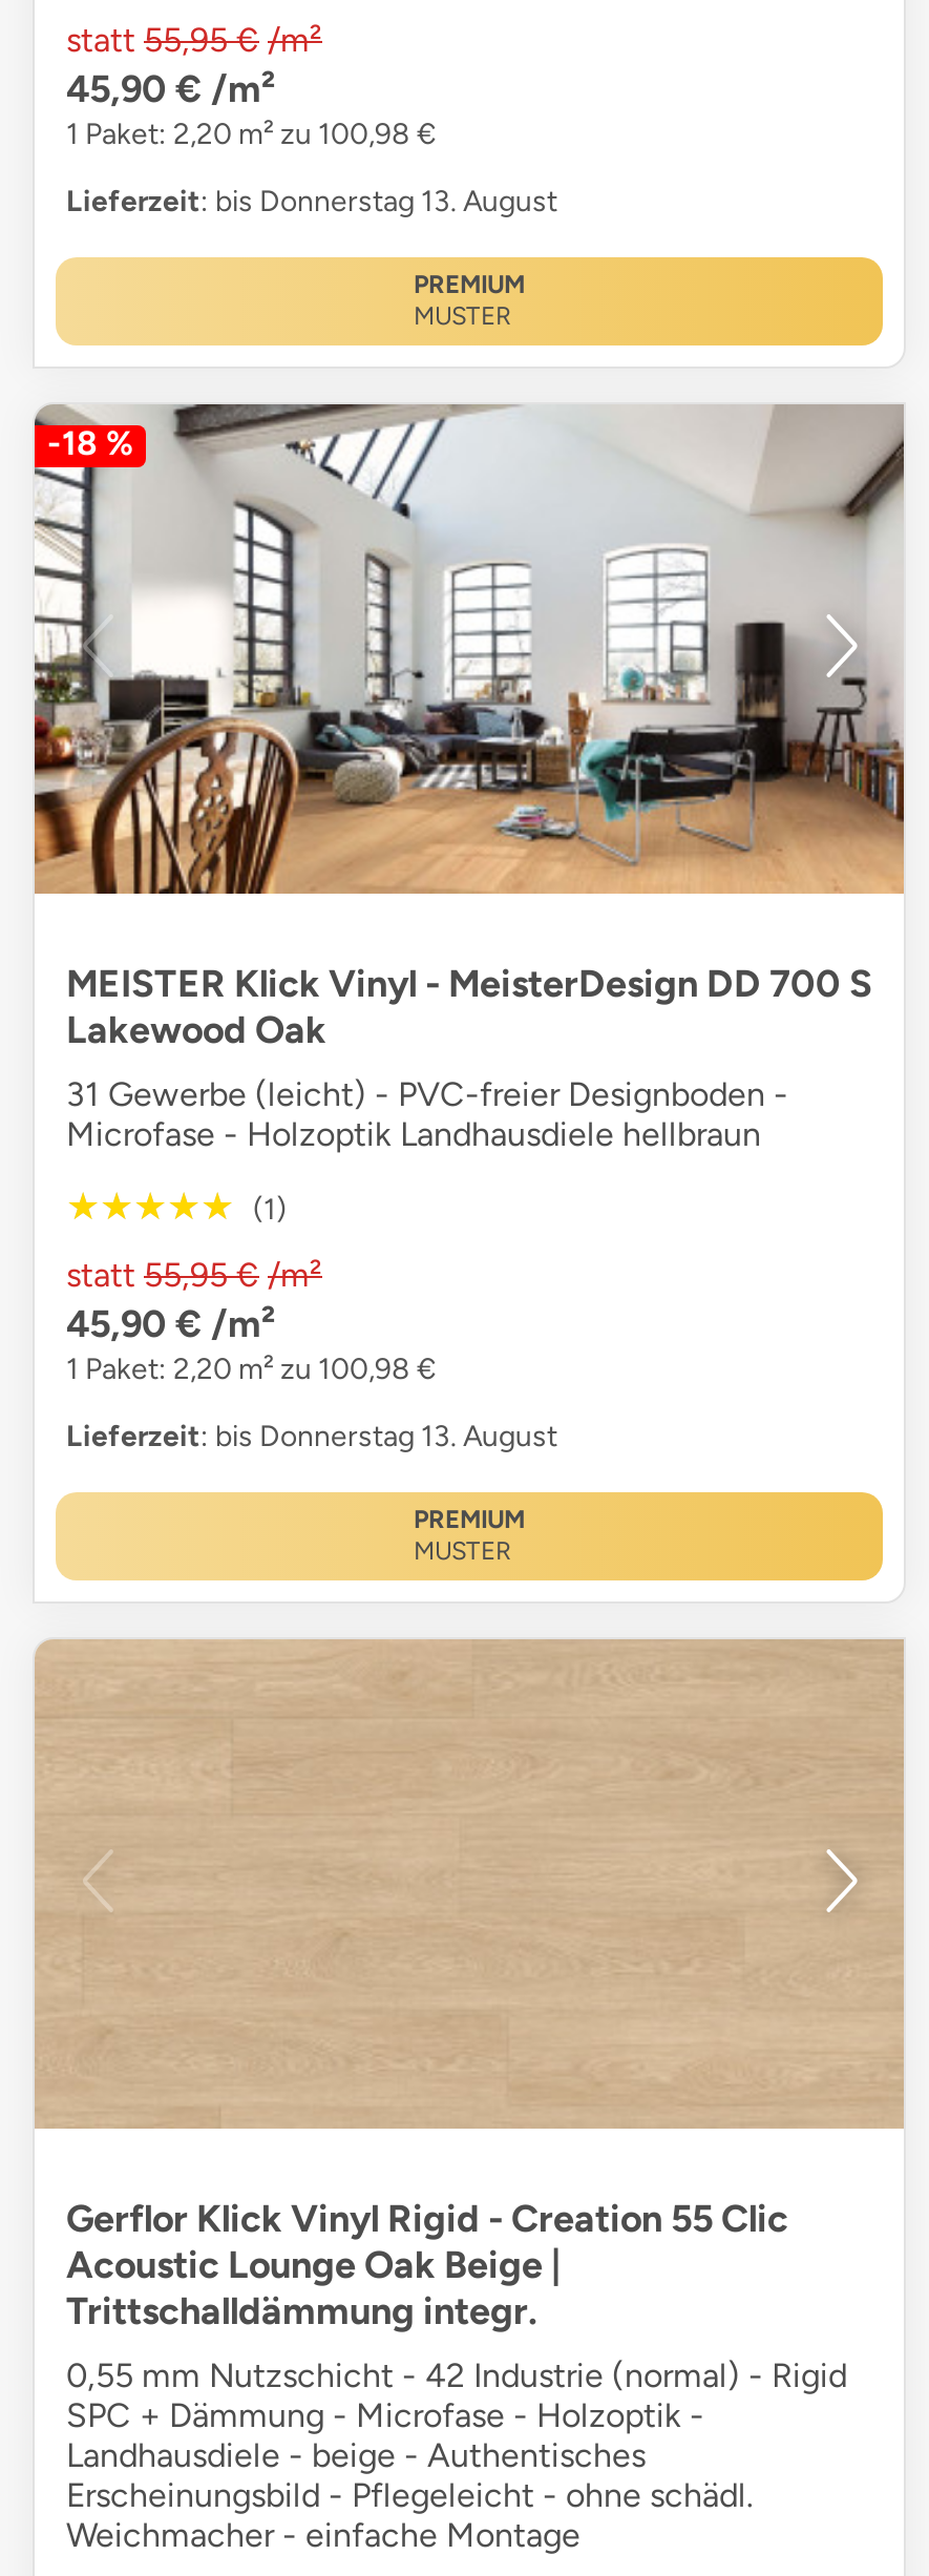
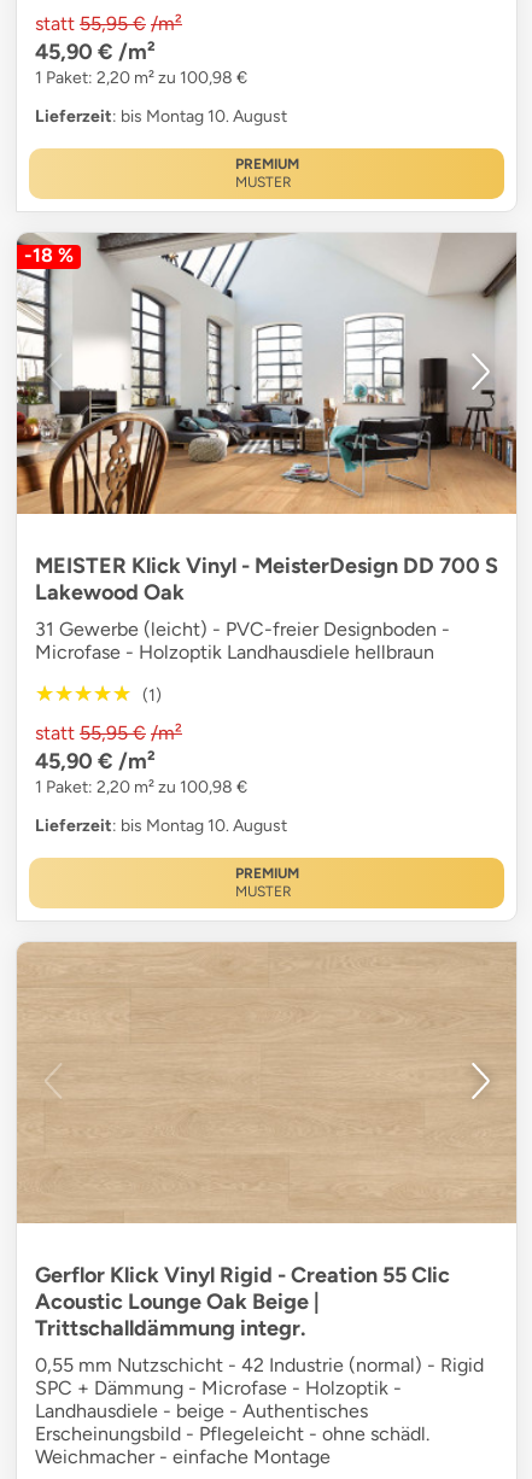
[66,184,557,219] Lieferzeit: bis Donnerstag 13. August -> [35,106,287,127] Lieferzeit: bis Montag 10. August
[66,1419,557,1454] Lieferzeit: bis Donnerstag 13. August -> [35,815,287,836] Lieferzeit: bis Montag 10. August

